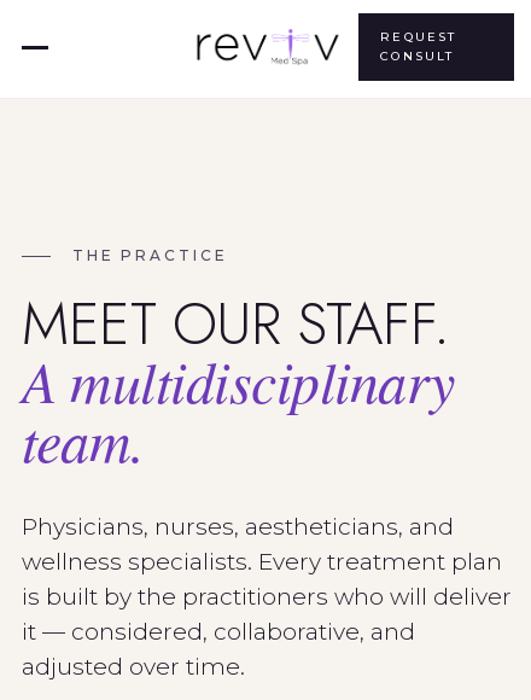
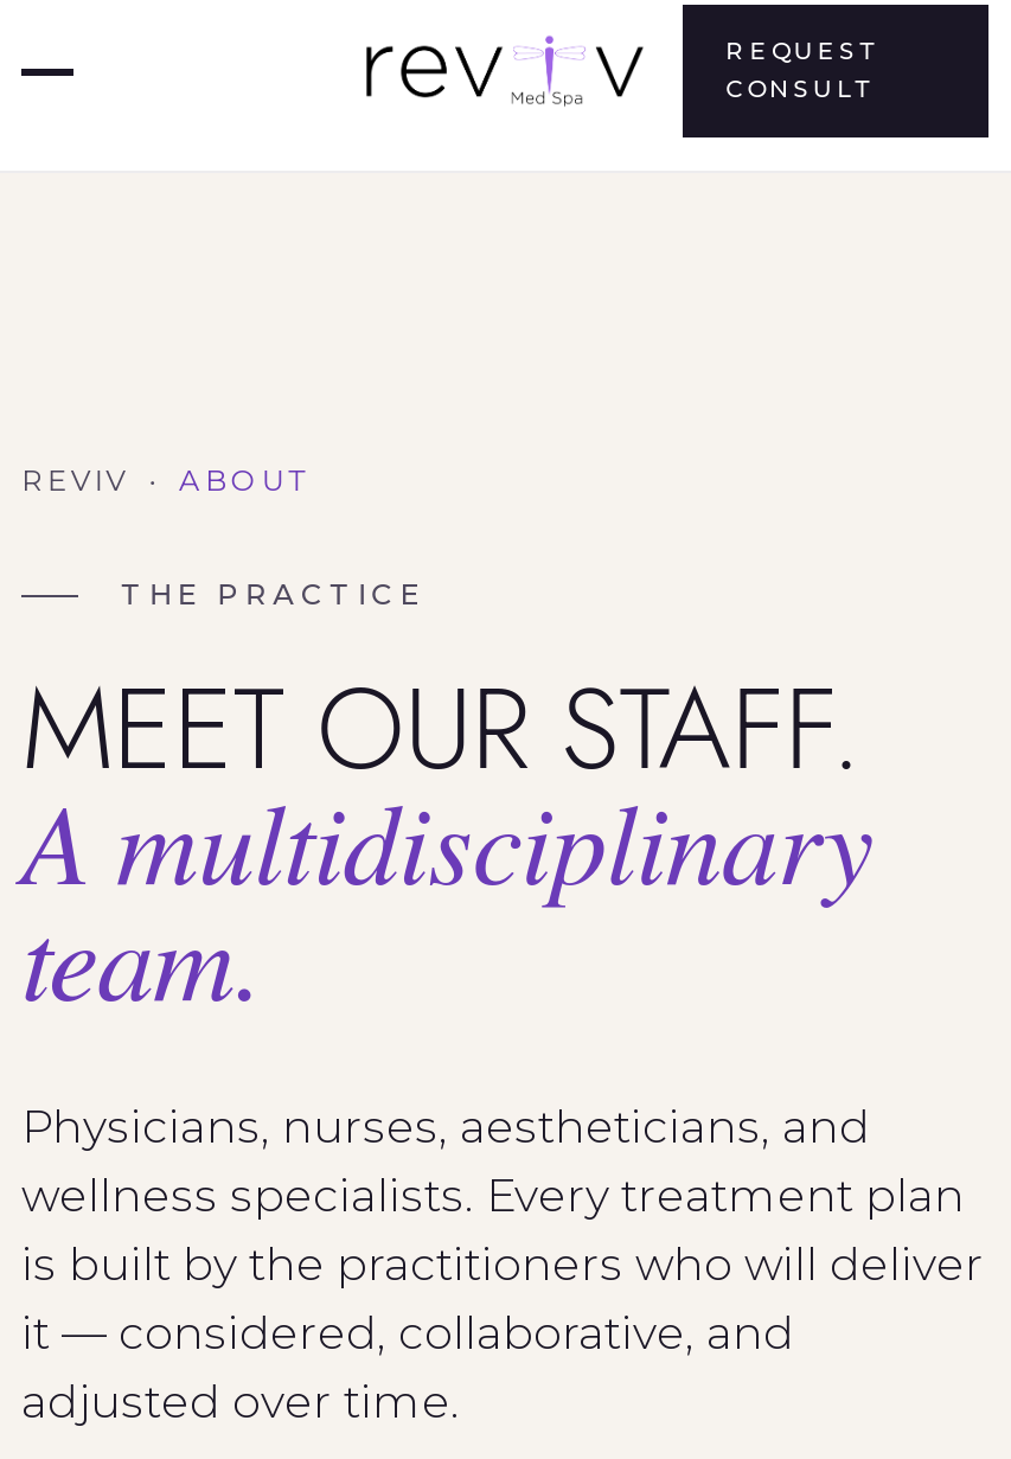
none -> [21,462,308,498] REVIV · ABOUT

